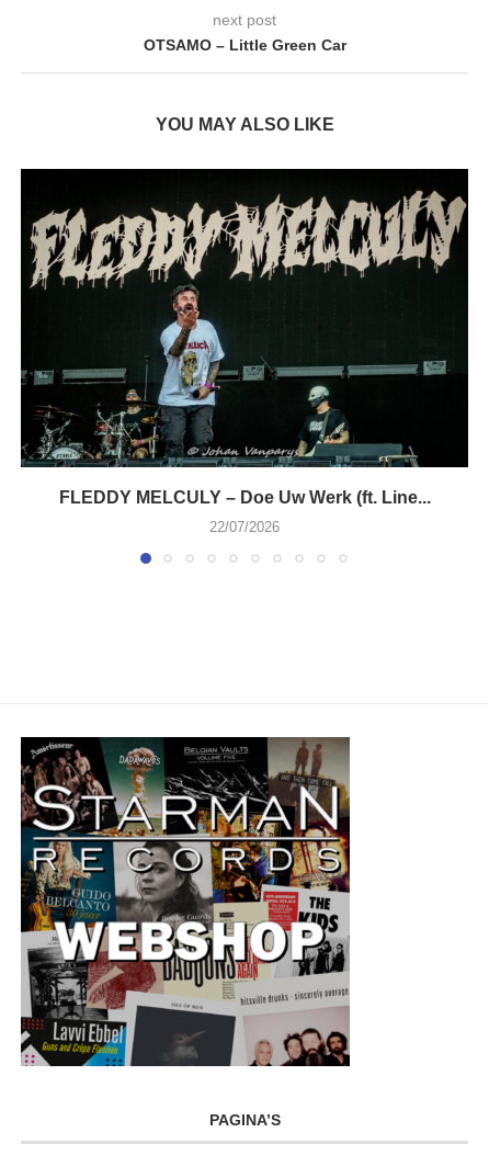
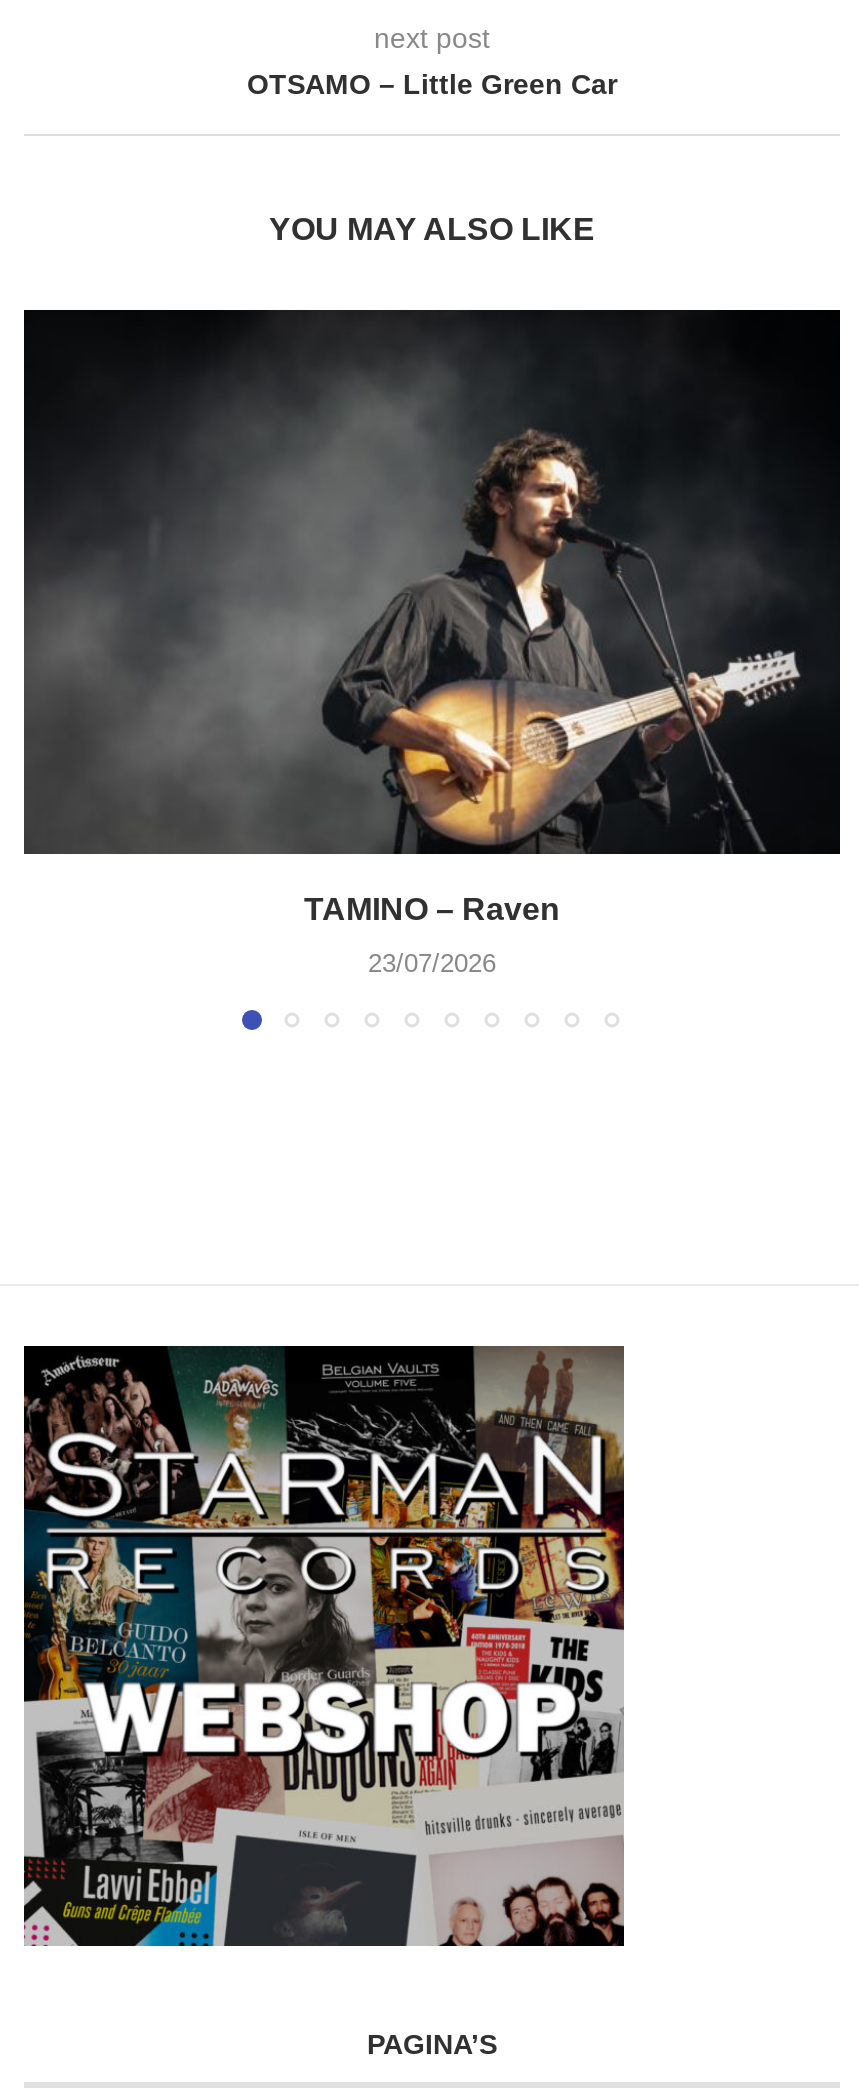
[22,171,467,507] [image] | FLEDDY MELCULY – Doe Uw Werk (ft. Line... -> [24,312,838,926] [image] | TAMINO – Raven
[209,519,280,535] 22/07/2026 -> [368,948,496,978] 23/07/2026

